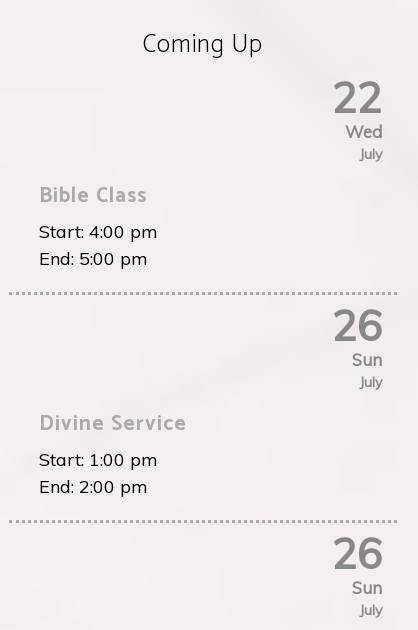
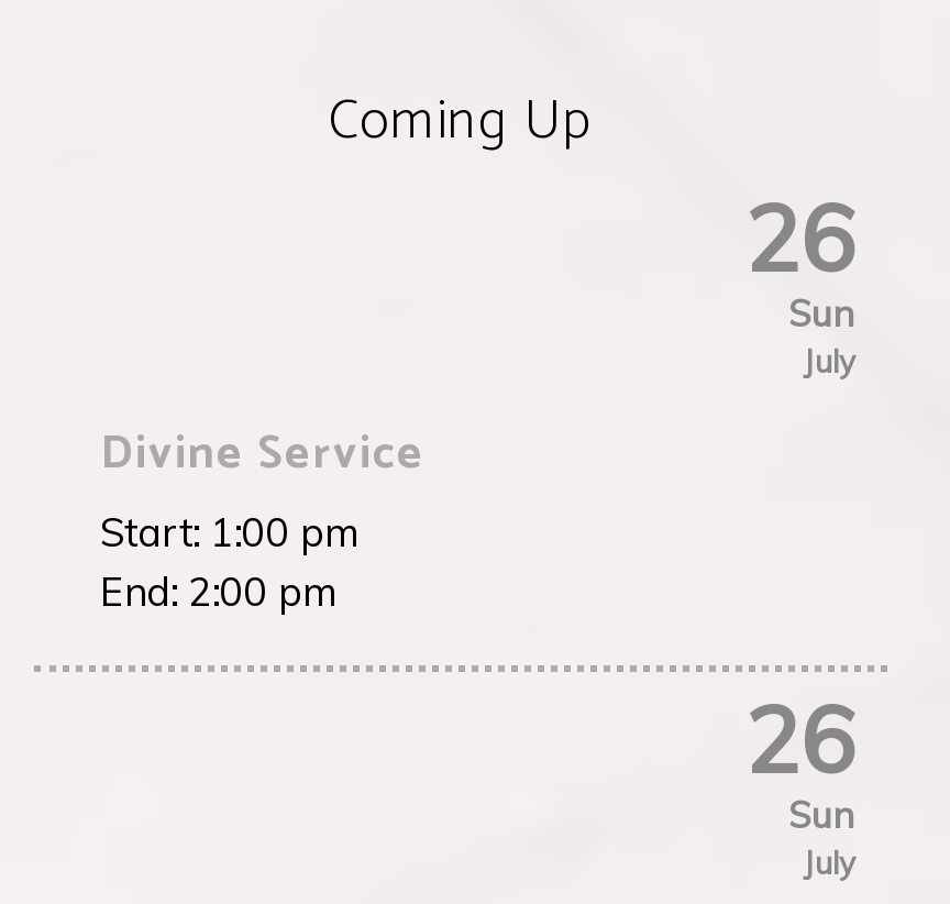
[39,71,382,270] 22 | Wed | July | Bible Class | Start: 4:00 pm | End: 5:00 pm -> none

